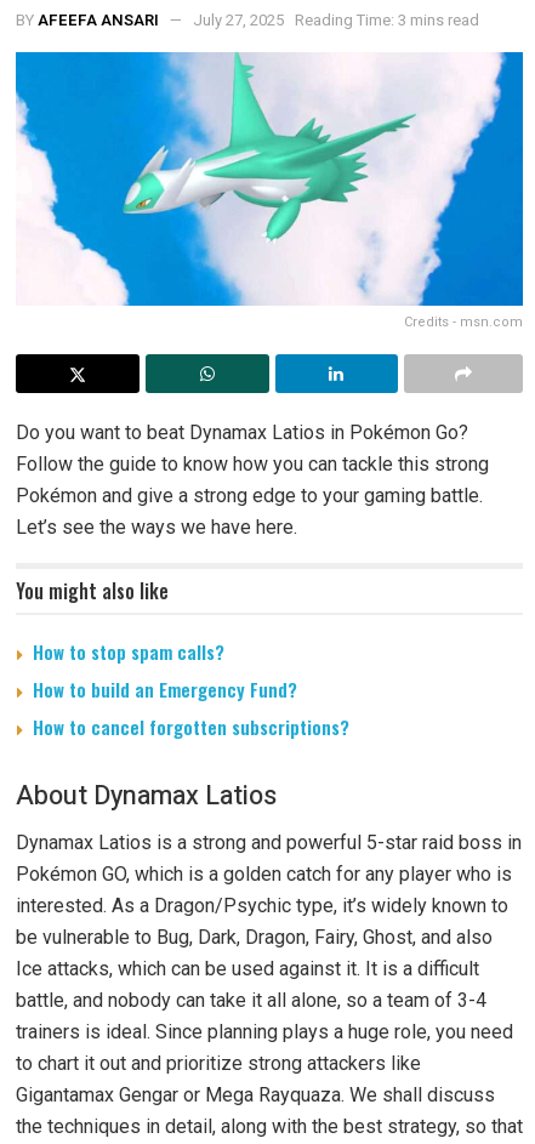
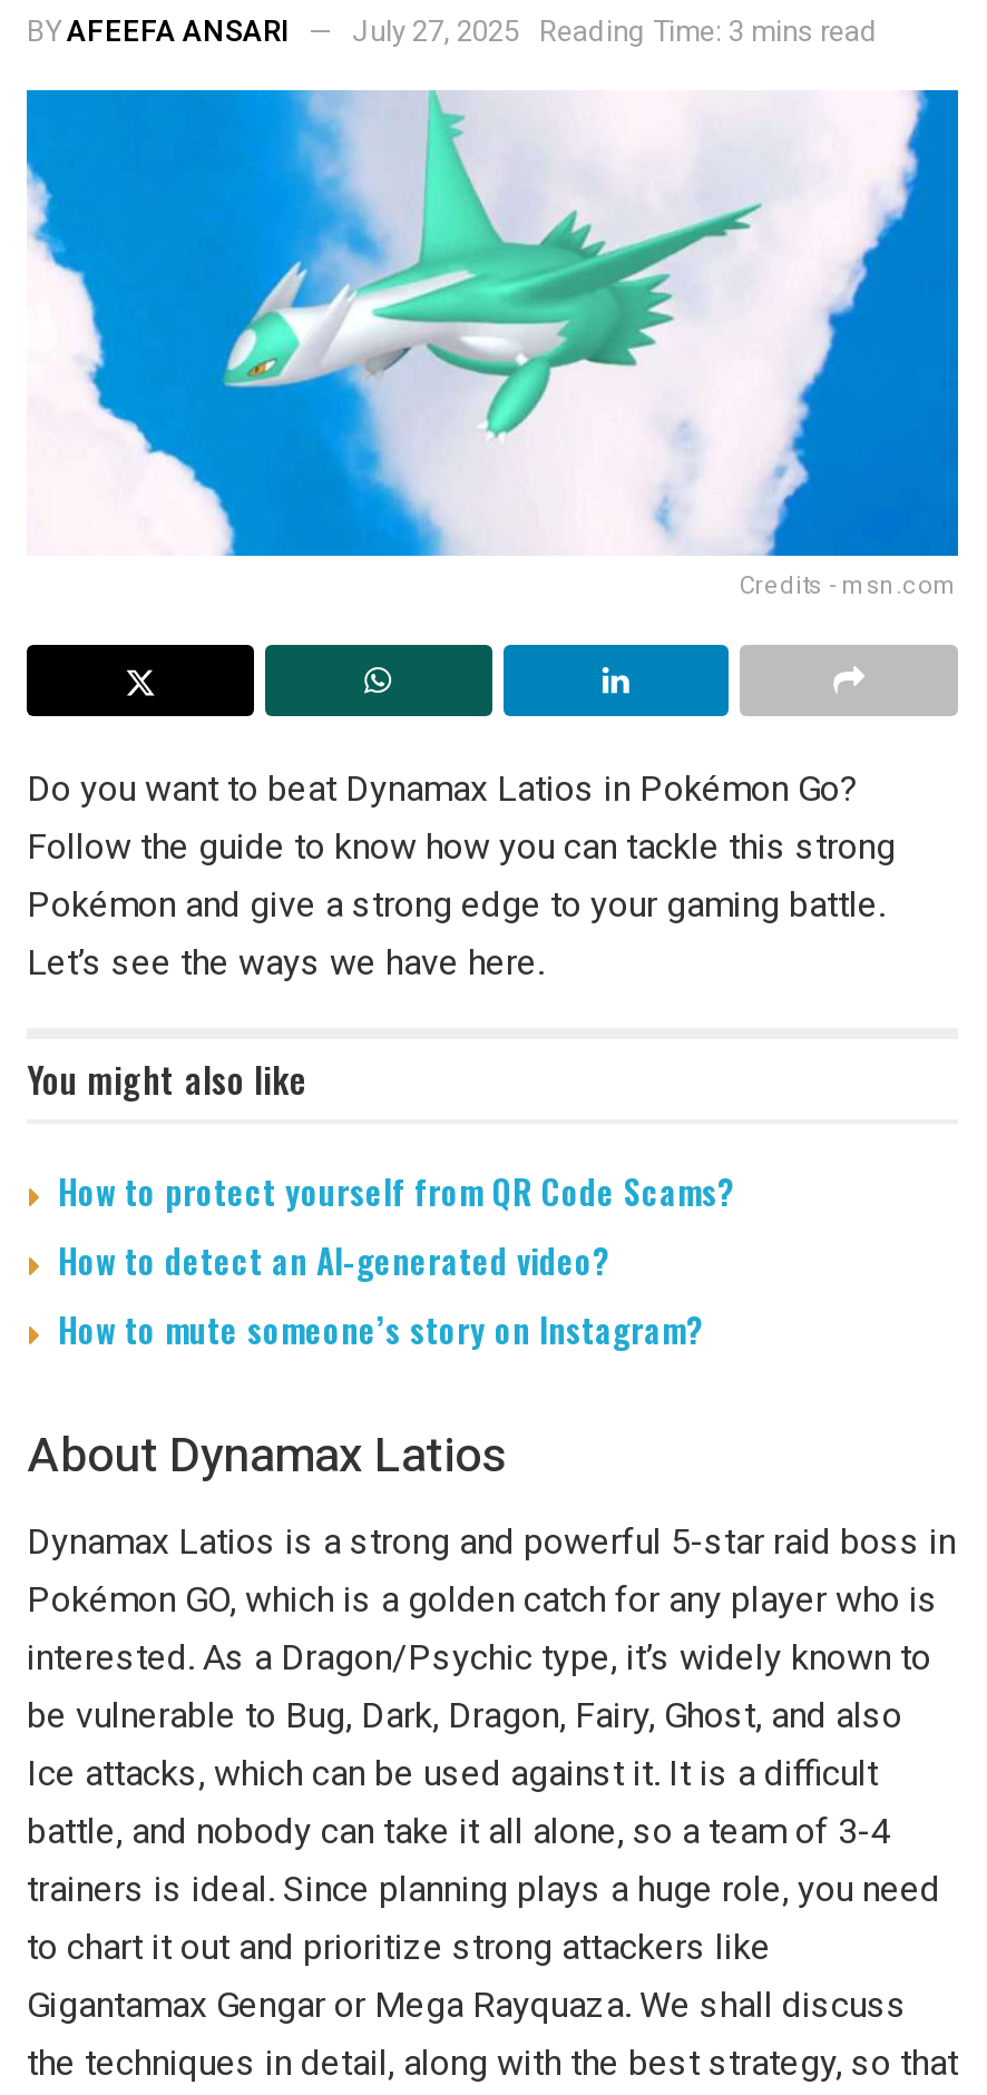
[33,638,349,740] How to stop spam calls? | How to build an Emergency Fund? | How to cancel forgotten subscriptions? -> [58,1166,735,1353] How to protect yourself from QR Code Scams? | How to detect an AI-generated video? | How to mute someone’s story on Instagram?

